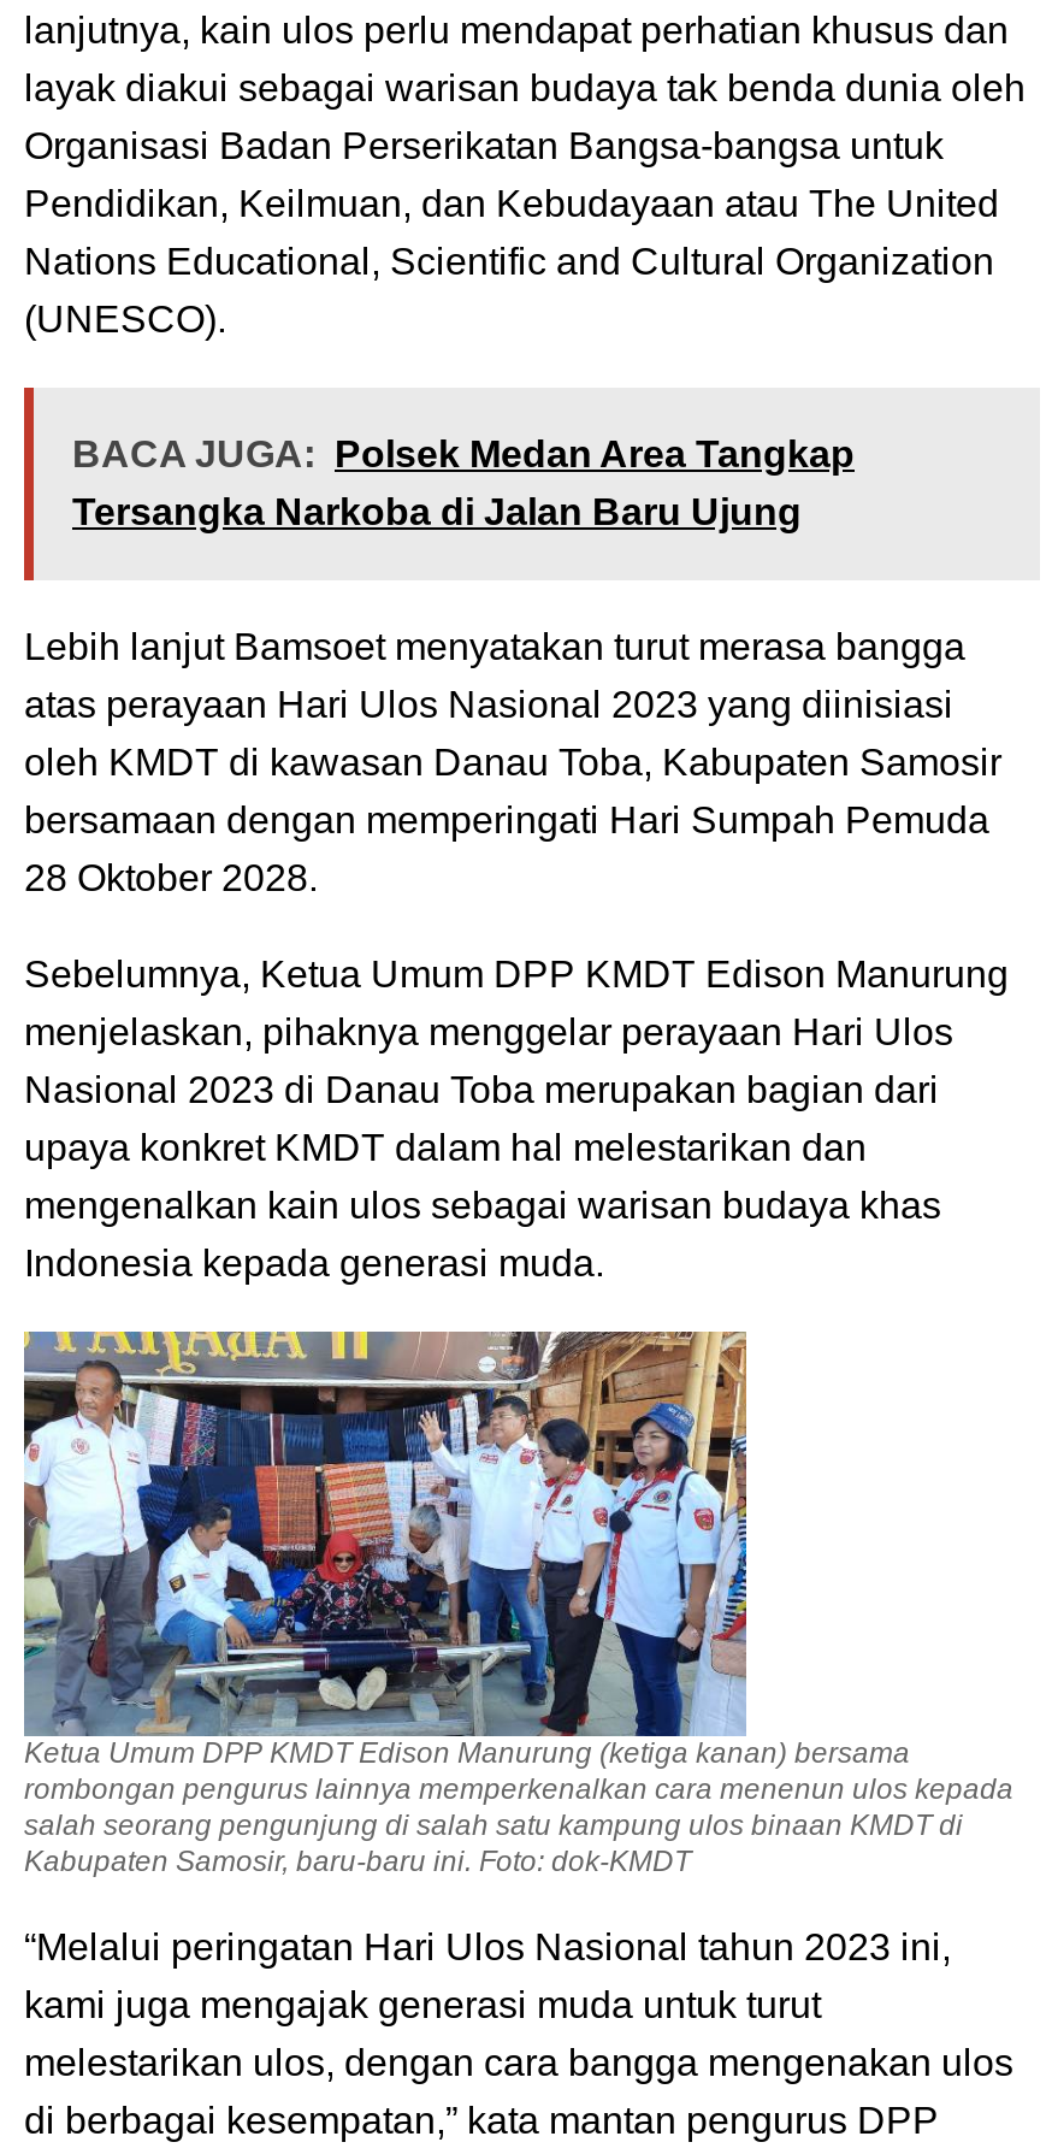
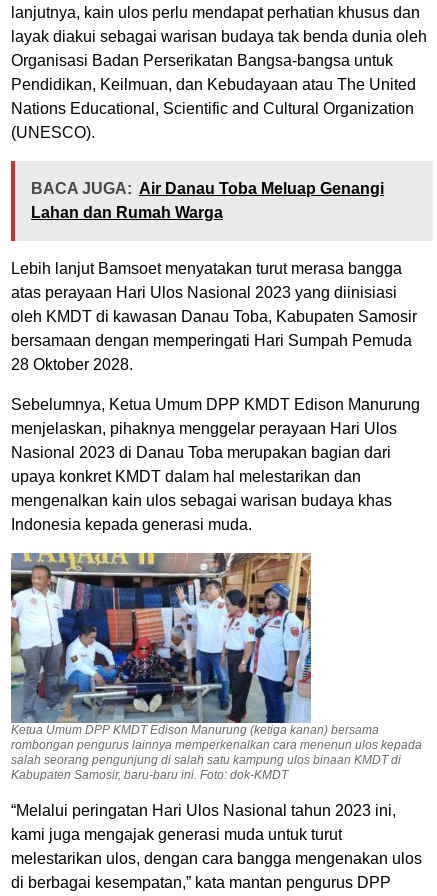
[72,433,855,531] BACA JUGA: Polsek Medan Area Tangkap | Tersangka Narkoba di Jalan Baru Ujung -> [31,180,384,221] BACA JUGA: Air Danau Toba Meluap Genangi | Lahan dan Rumah Warga

